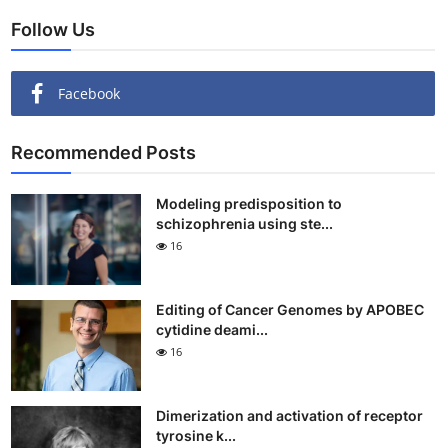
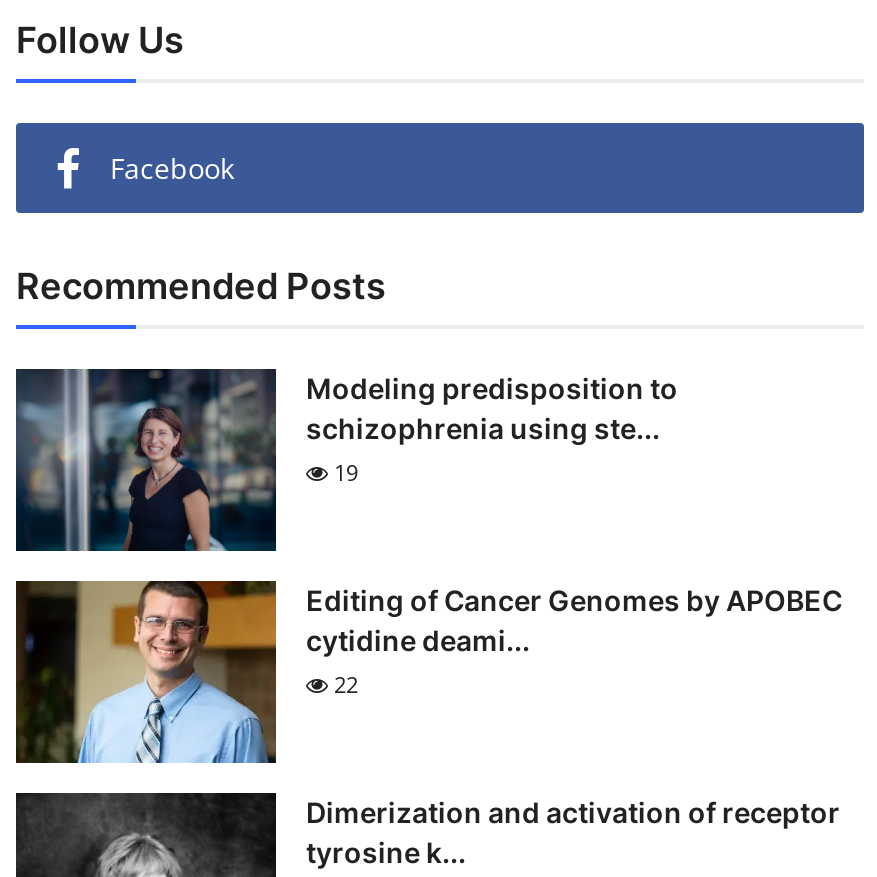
[167,238,182,253] 16 -> [328,458,358,488] 19
[167,344,182,359] 16 -> [328,670,358,700] 22

